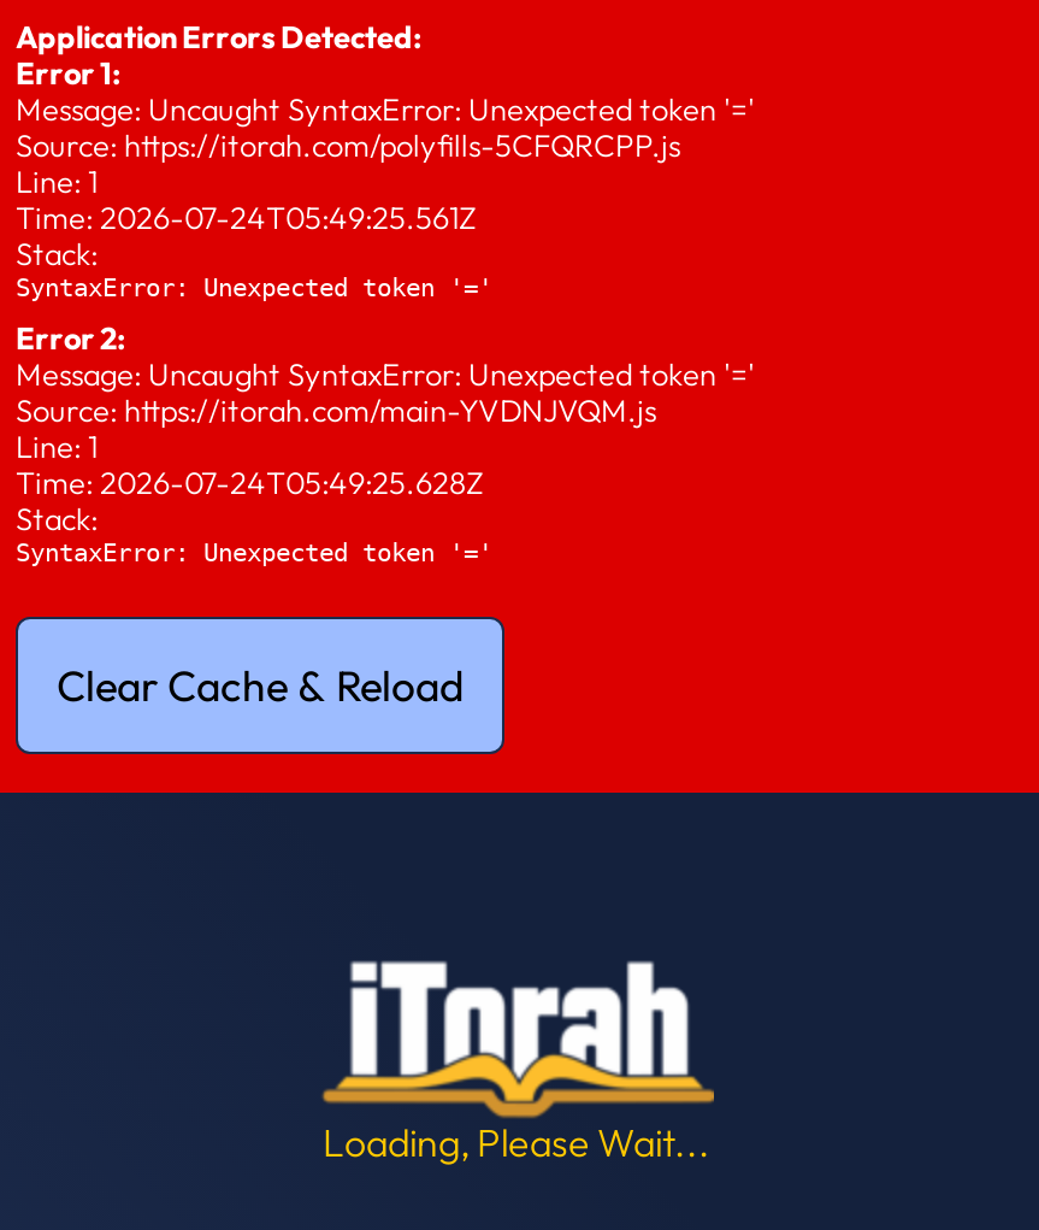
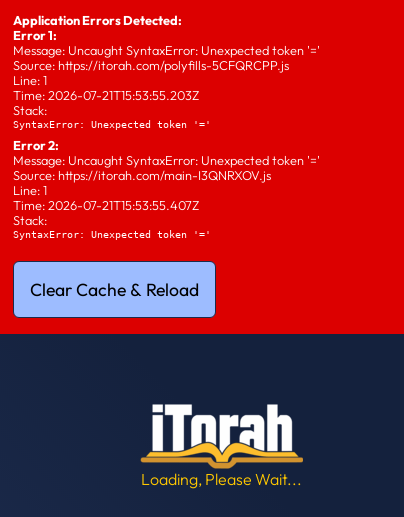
[16,198,476,236] Time: 2026-07-24T05:49:25.561Z -> [13,87,199,103] Time: 2026-07-21T15:53:55.203Z
[16,390,656,429] Source: https://itorah.com/main-YVDNJVQM.js -> [13,167,271,183] Source: https://itorah.com/main-I3QNRXOV.js
[16,463,483,501] Time: 2026-07-24T05:49:25.628Z -> [13,197,199,213] Time: 2026-07-21T15:53:55.407Z

